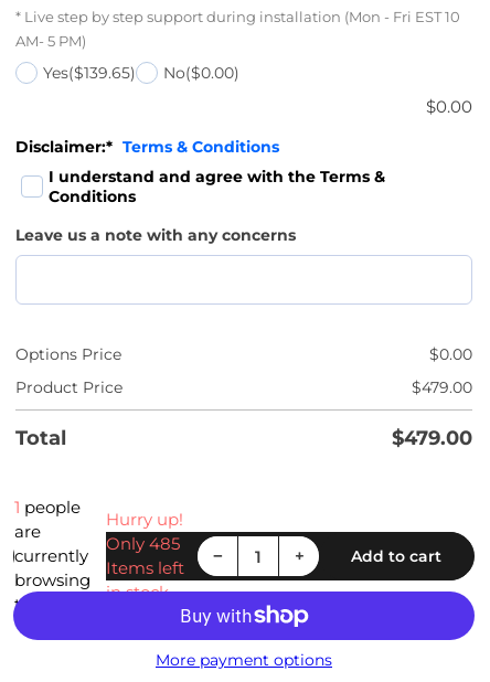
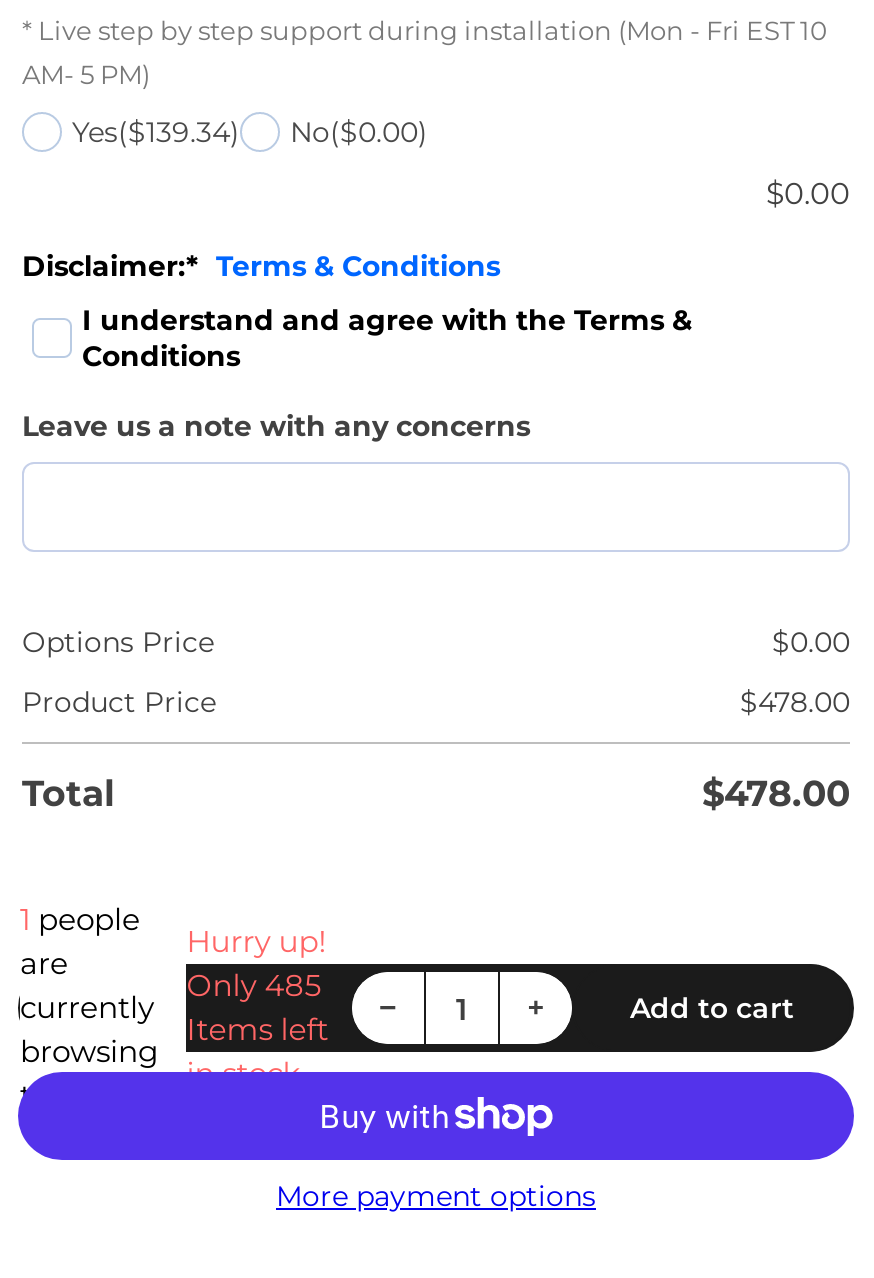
[43,63,239,83] Yes($139.65) No($0.00) -> [72,115,428,151] Yes($139.34) No($0.00)
[412,378,472,398] $479.00 -> [740,685,850,721] $478.00
[392,426,472,451] $479.00 -> [702,773,850,817] $478.00

